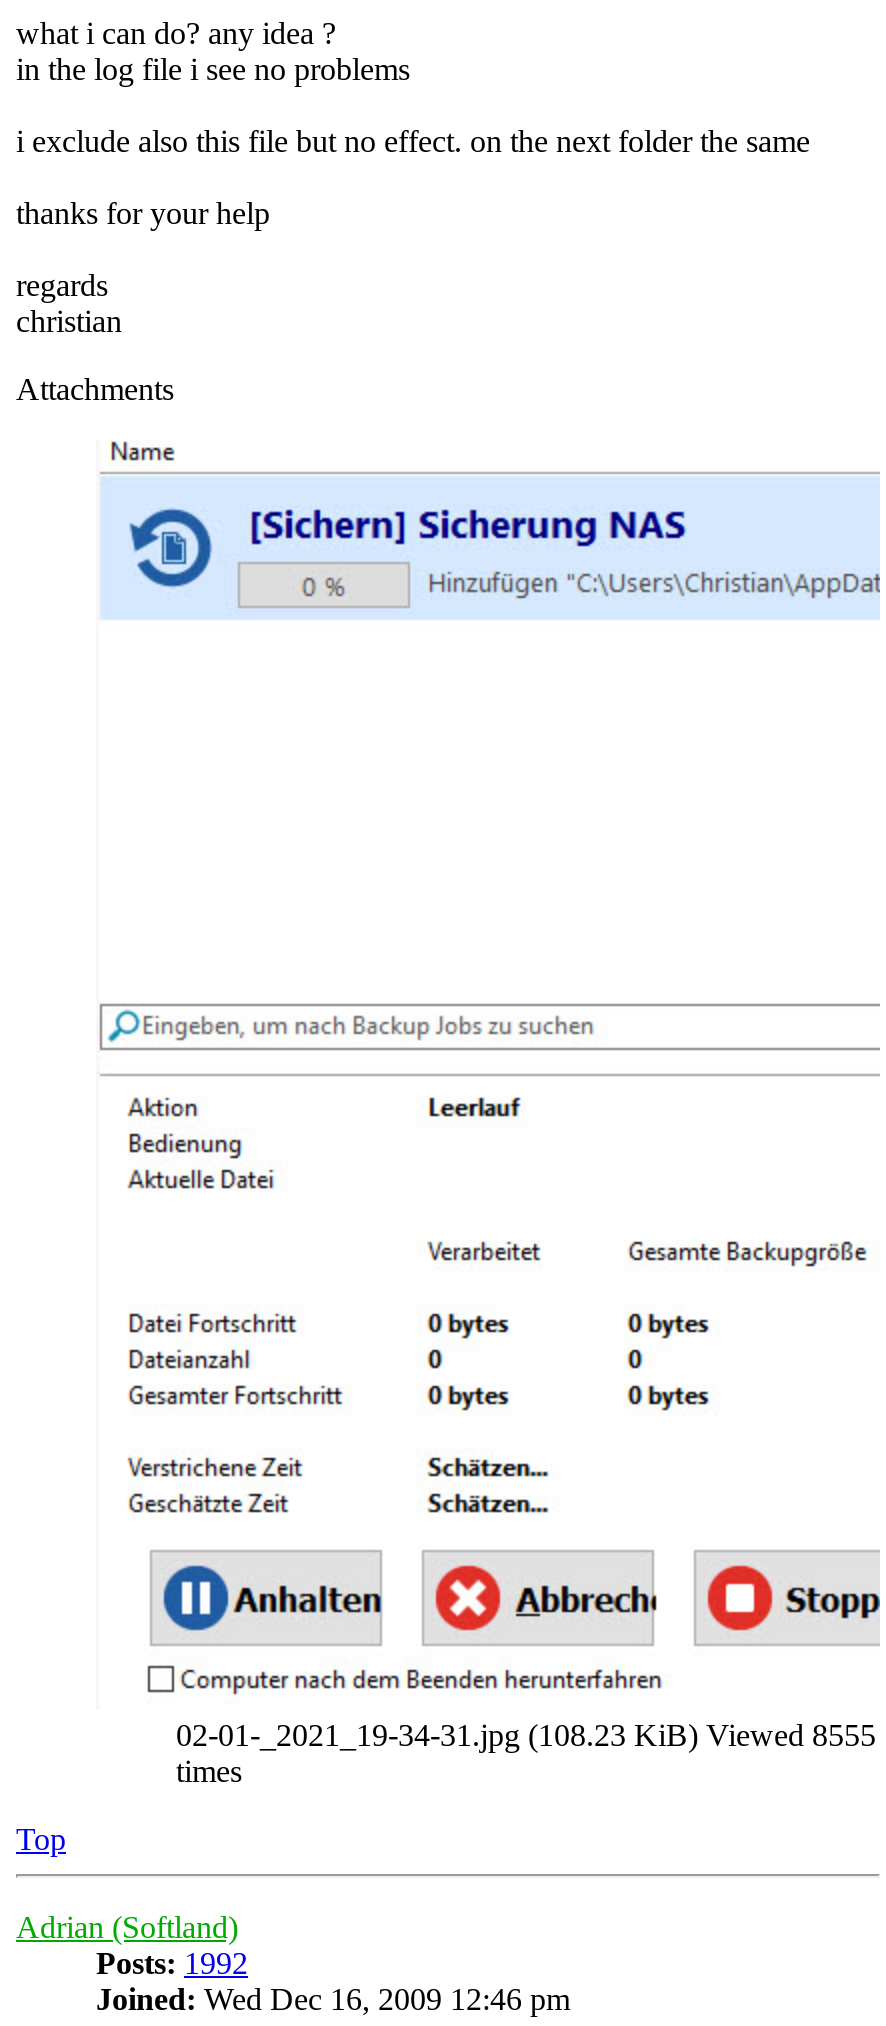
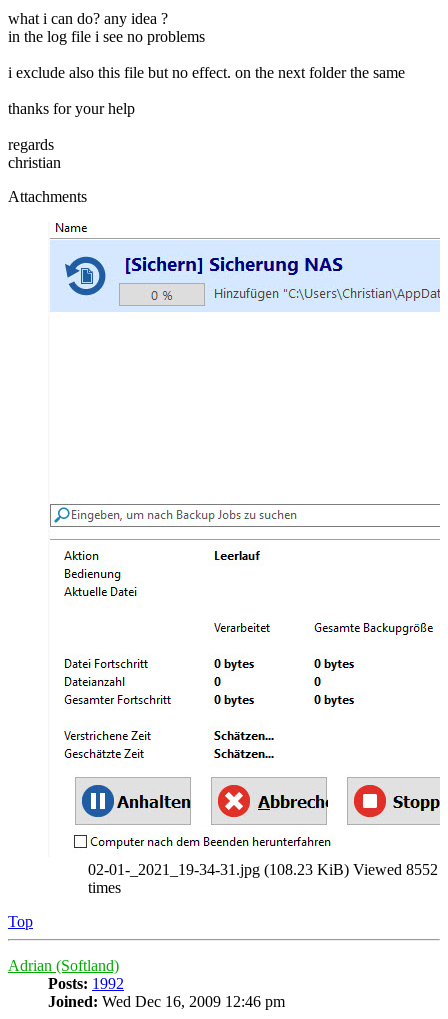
[176,1718,876,1752] 02-01-_2021_19-34-31.jpg (108.23 KiB) Viewed 8555 -> [88,861,438,878] 02-01-_2021_19-34-31.jpg (108.23 KiB) Viewed 8552

